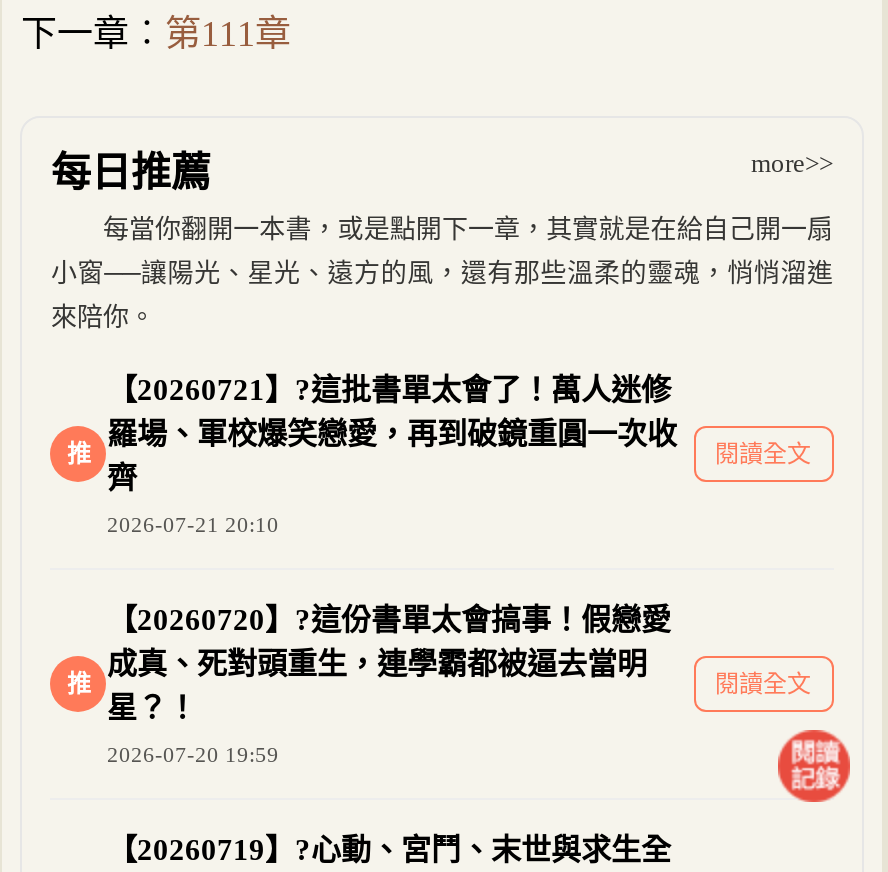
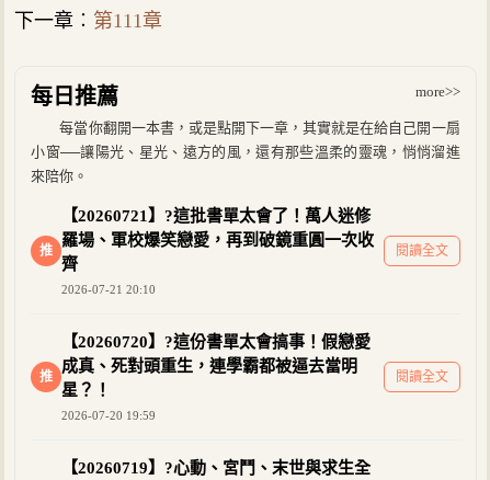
[776,728,852,804] [image] -> none

